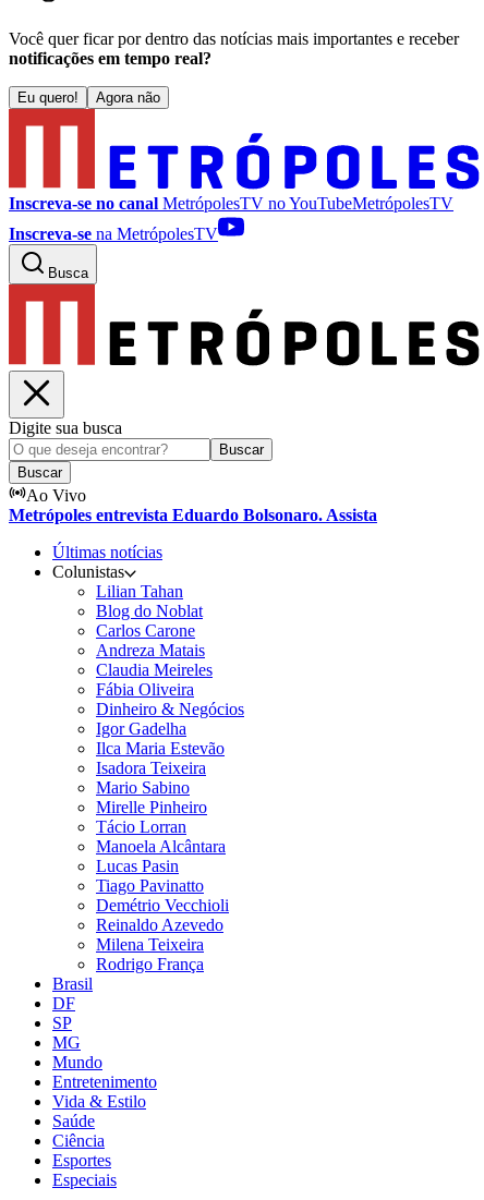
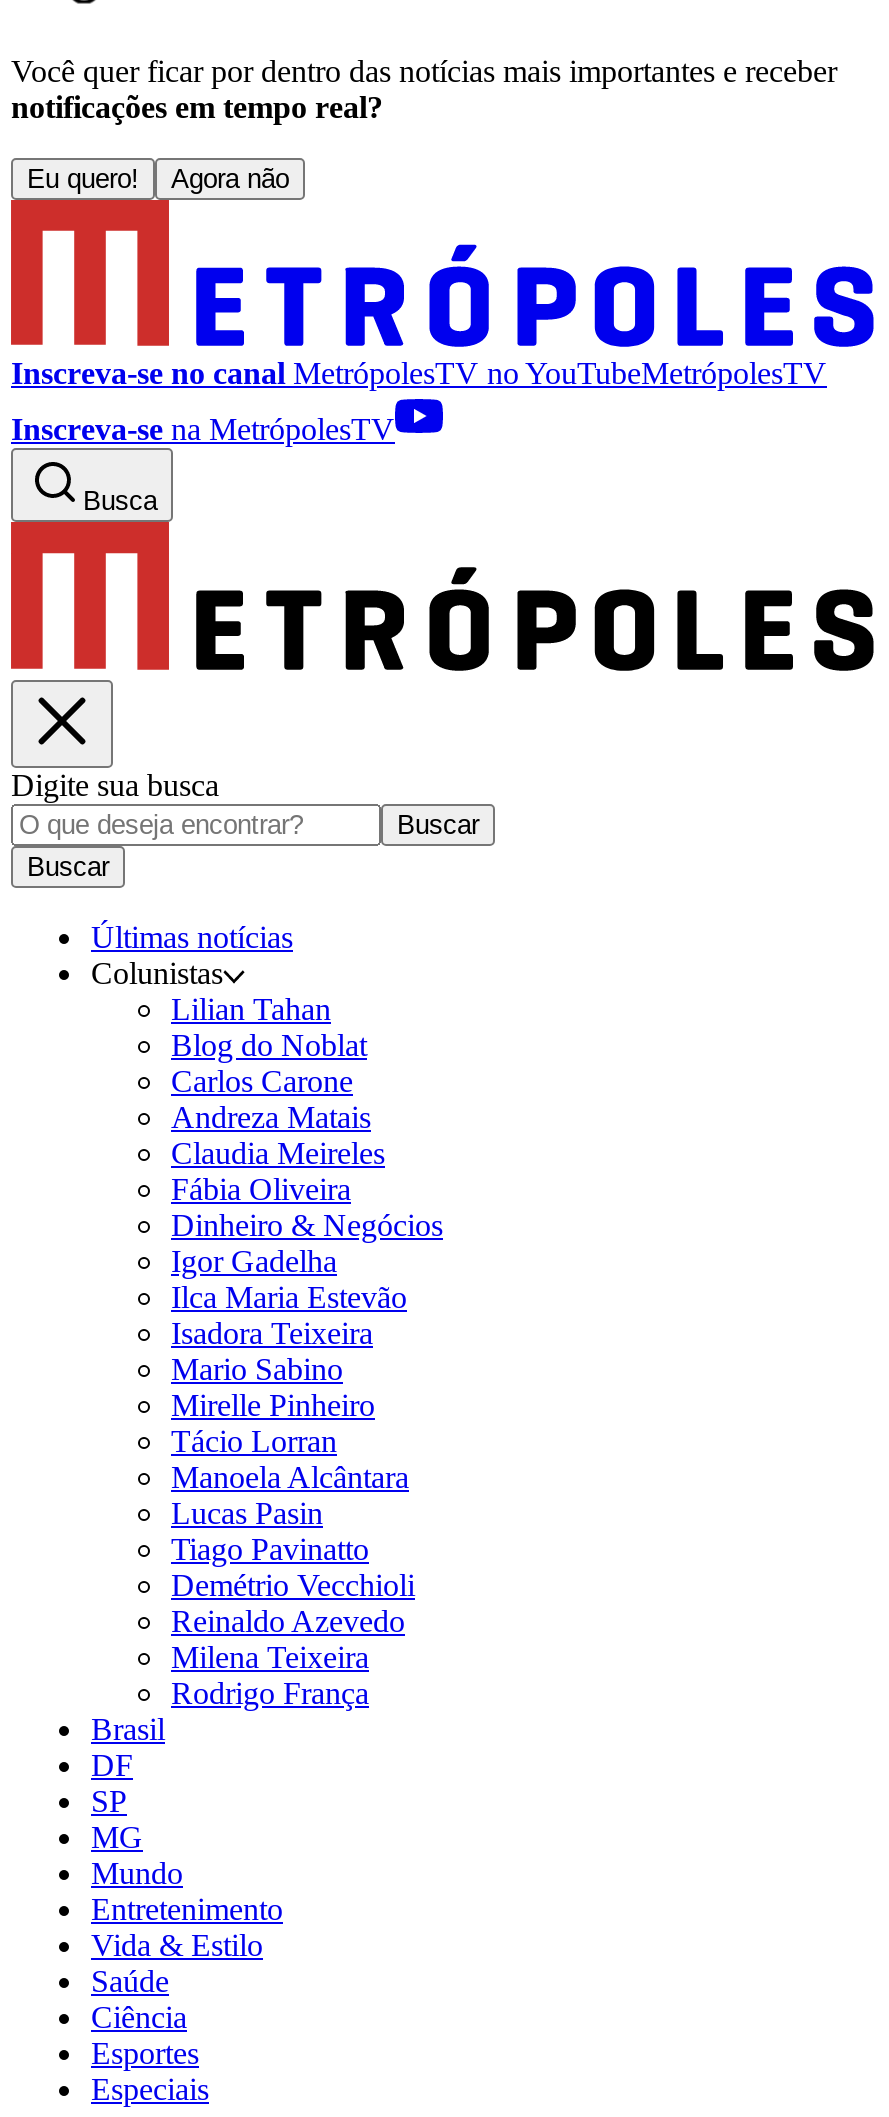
[9,486,377,524] Ao Vivo | Metrópoles entrevista Eduardo Bolsonaro. Assista -> none

